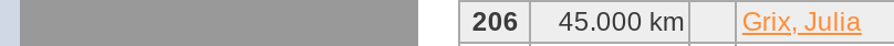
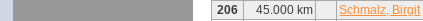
[742,8,862,38] Grix, Julia -> [339,3,420,17] Schmalz, Birgit

